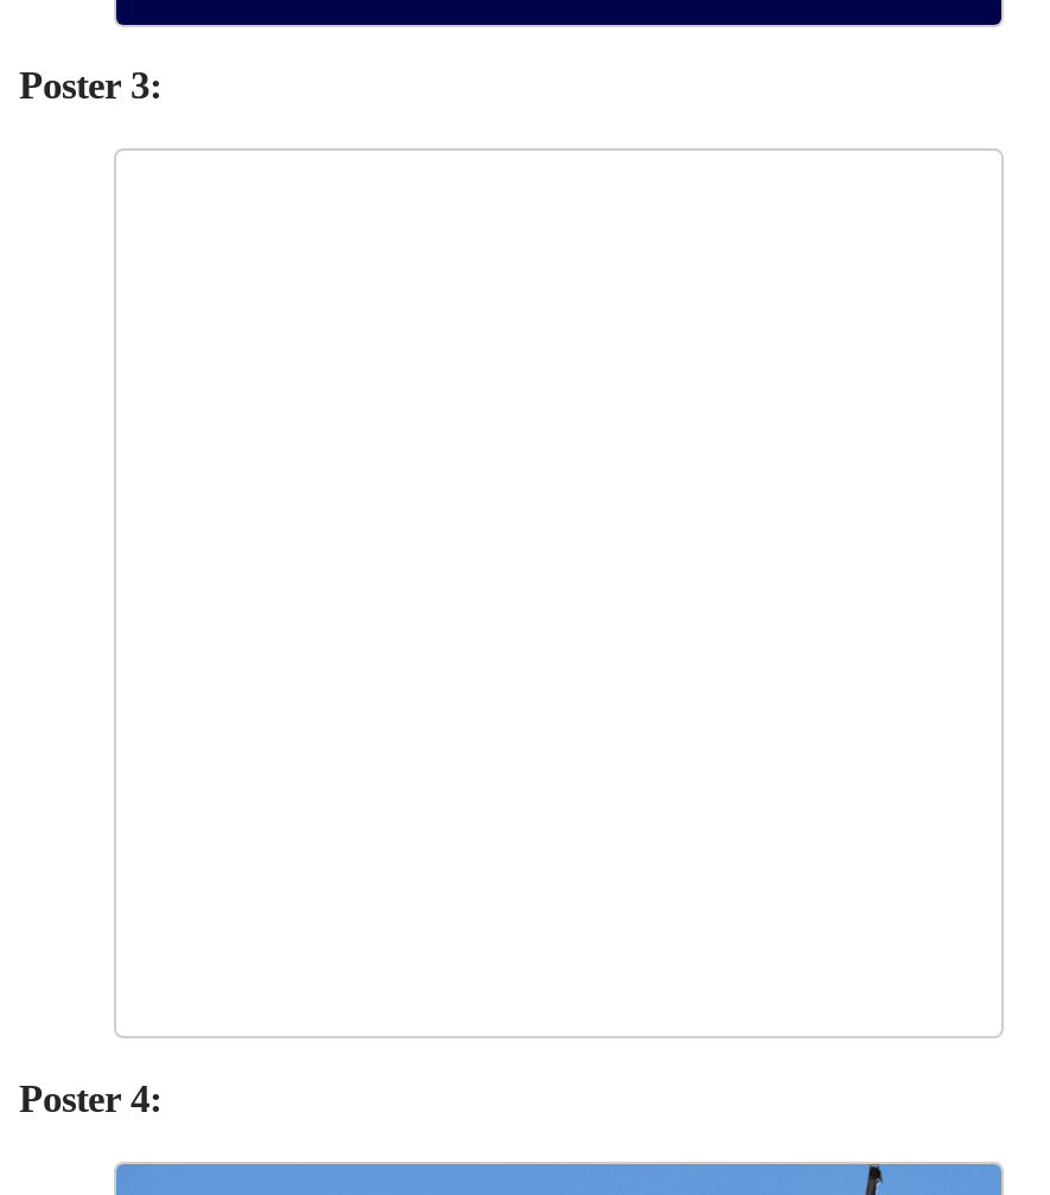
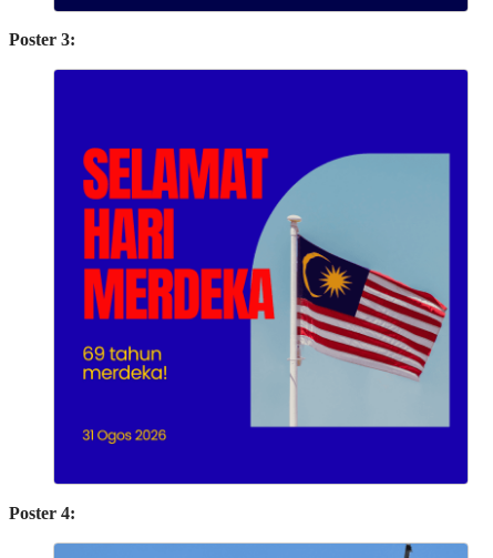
none -> [53,69,469,485] [image]

